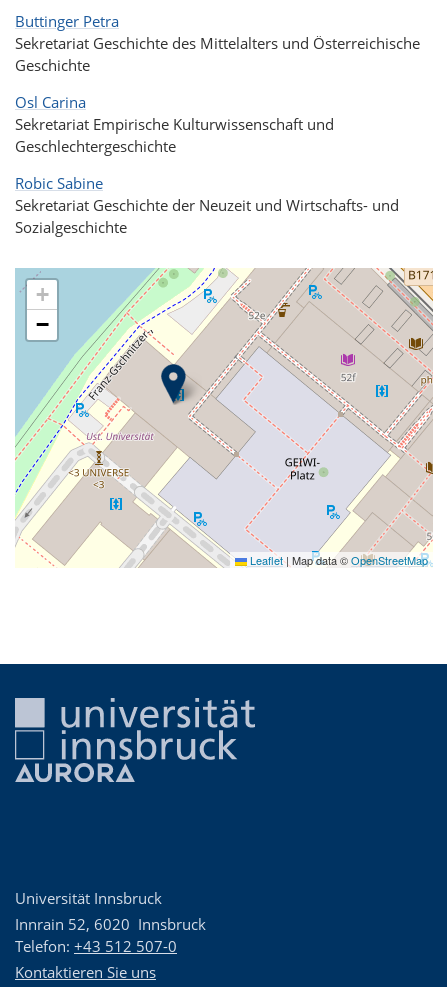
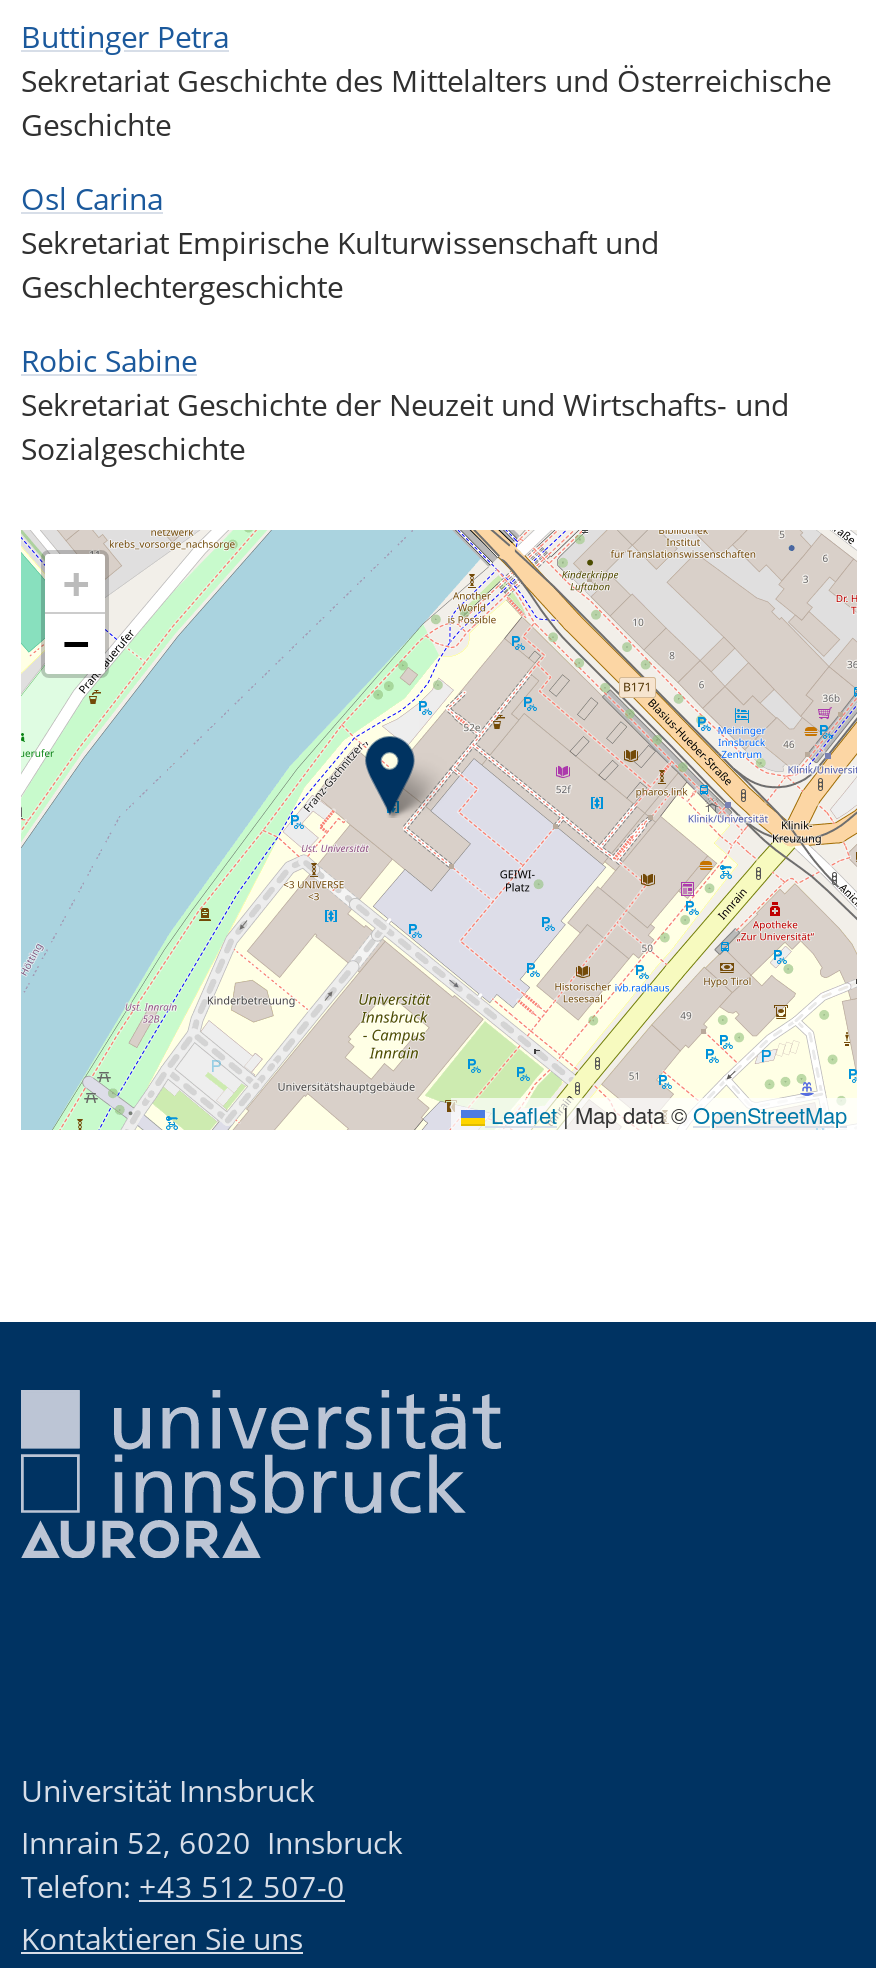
[15,268,434,568] [image] -> [21,528,859,1132] [image]

